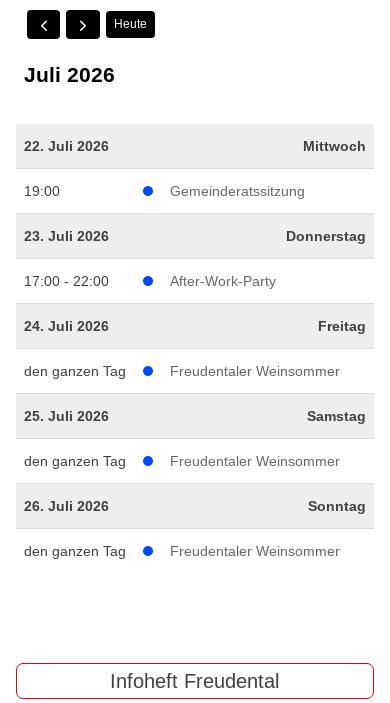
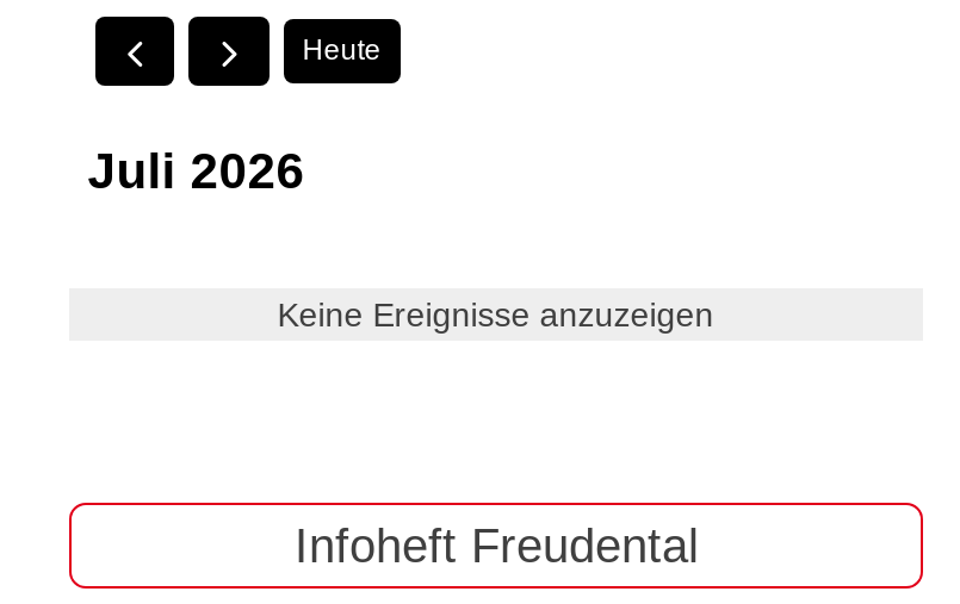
[24,138,366,559] 22. Juli 2026 | Mittwoch | 19:00 | Gemeinderatssitzung | 23. Juli 2026 | Donnerstag | 17:00 - 22:00 | After-Work-Party | 24. Juli 2026 | Freitag | den ganzen Tag | Freudentaler Weinsommer | 25. Juli 2026 | Samstag | den ganzen Tag | Freudentaler Weinsommer | 26. Juli 2026 | Sonntag | den ganzen Tag | Freudentaler Weinsommer -> [277,295,714,333] Keine Ereignisse anzuzeigen

